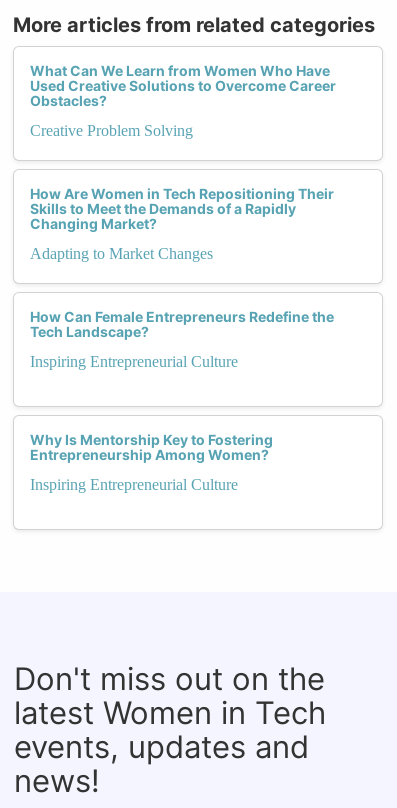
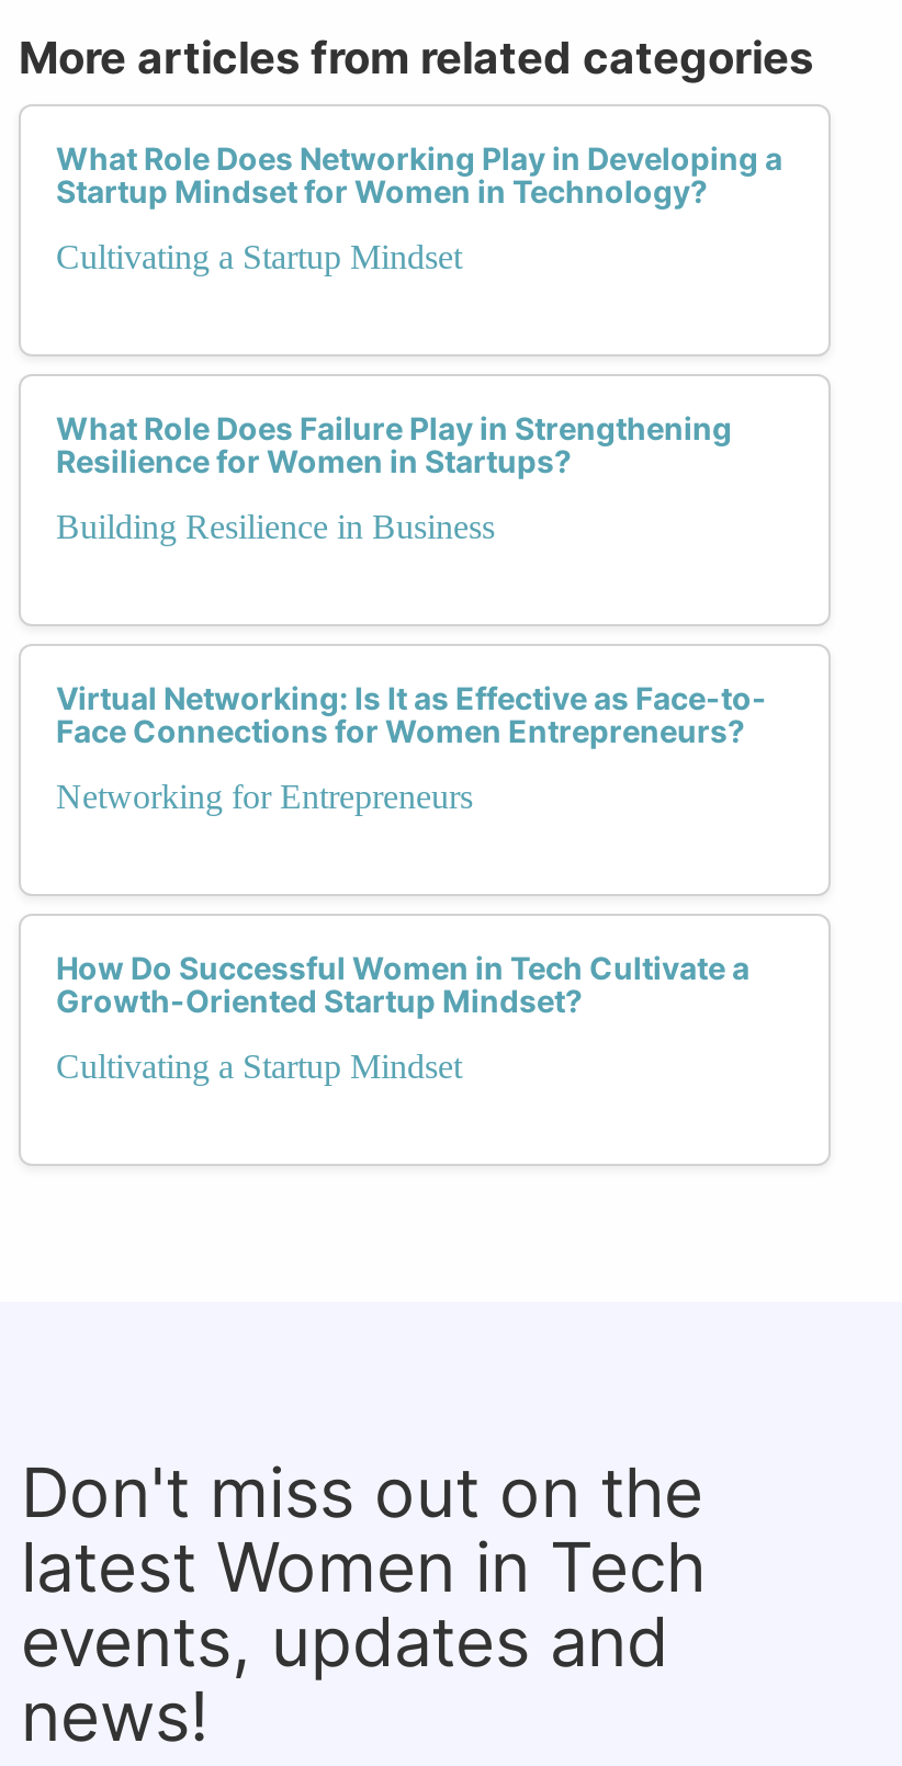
[30,62,336,109] What Can We Learn from Women Who Have | Used Creative Solutions to Overcome Career | Obstacles? -> [56,139,782,210] What Role Does Networking Play in Developing a | Startup Mindset for Women in Technology?
[30,122,193,139] Creative Problem Solving -> [56,238,462,275] Cultivating a Startup Mindset
[30,185,334,232] How Are Women in Tech Repositioning Their | Skills to Meet the Demands of a Rapidly | Changing Market? -> [56,409,732,479] What Role Does Failure Play in Strengthening | Resilience for Women in Startups?
[30,245,213,262] Adapting to Market Changes -> [56,508,495,545] Building Resilience in Business
[30,308,334,340] How Can Female Entrepreneurs Redefine the | Tech Landscape? -> [56,679,767,749] Virtual Networking: Is It as Effective as Face-to- | Face Connections for Women Entrepreneurs?
[30,353,238,370] Inspiring Entrepreneurial Culture -> [56,778,473,815] Networking for Entrepreneurs
[30,431,273,463] Why Is Mentorship Key to Fostering | Entrepreneurship Among Women? -> [56,949,749,1019] How Do Successful Women in Tech Cultivate a | Growth-Oriented Startup Mindset?
[30,476,238,493] Inspiring Entrepreneurial Culture -> [56,1048,462,1085] Cultivating a Startup Mindset

